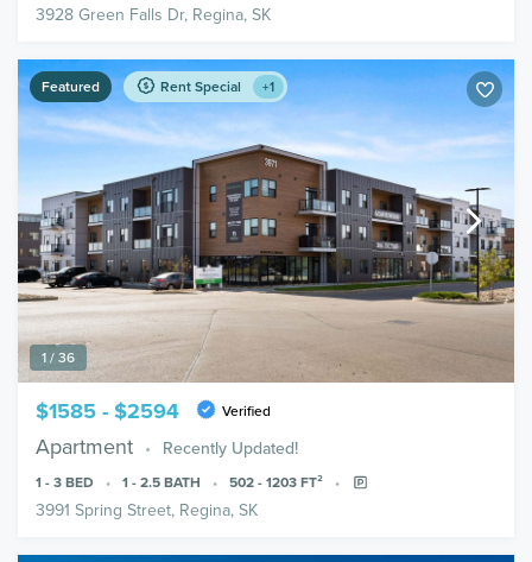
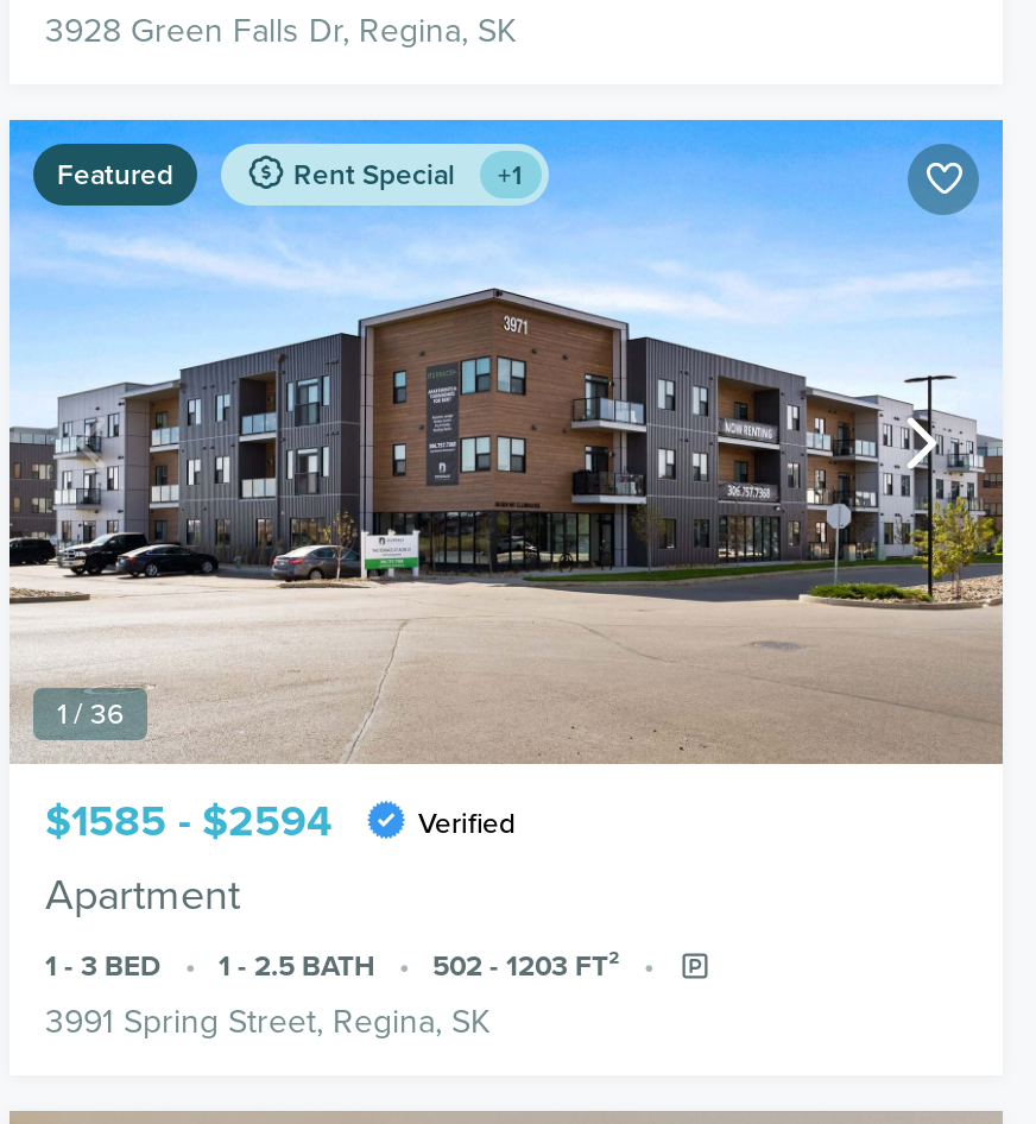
[163,438,298,459] Recently Updated! -> none

